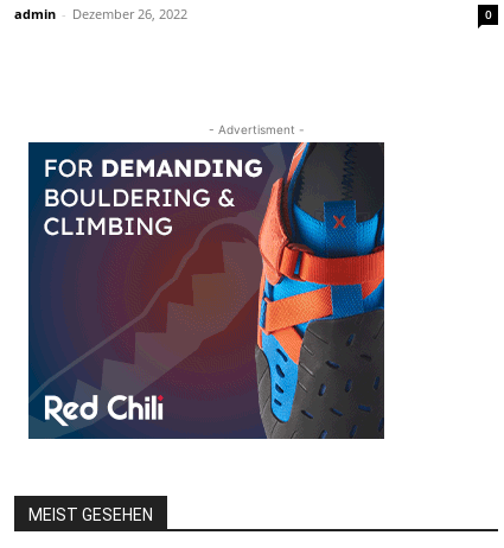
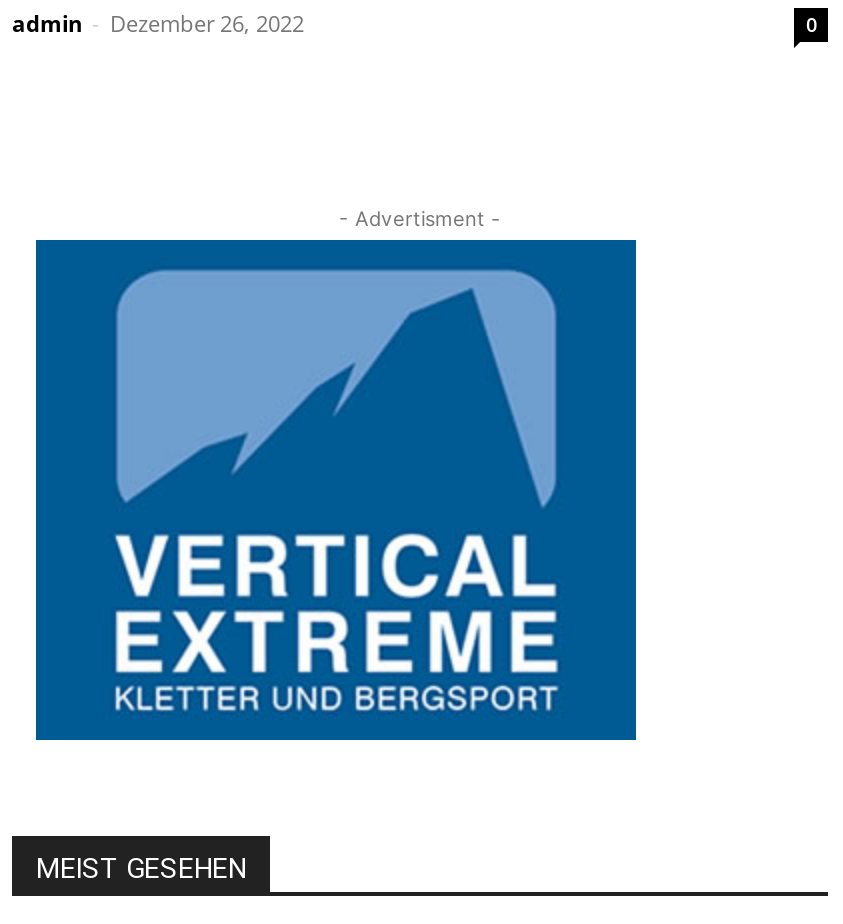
[28,141,385,440] [image] -> [36,238,638,742] [image]

